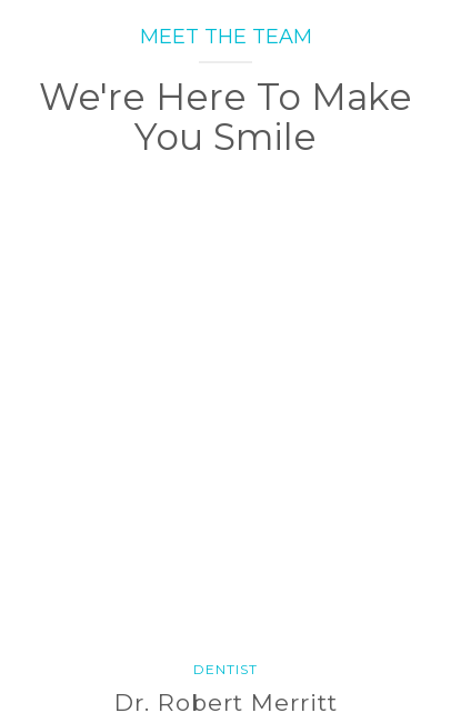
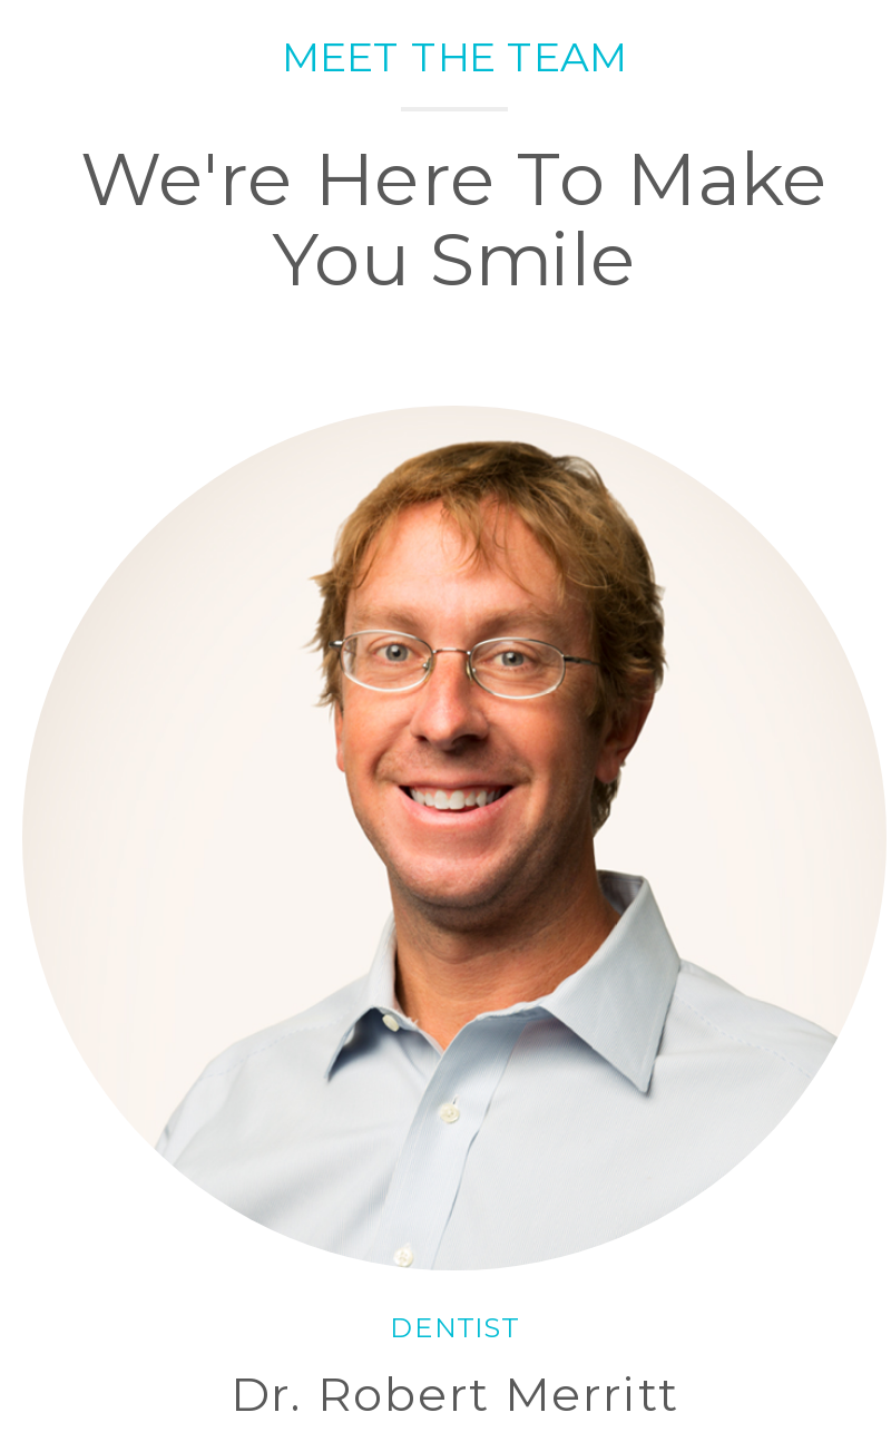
none -> [29,437,838,1266] [image]

